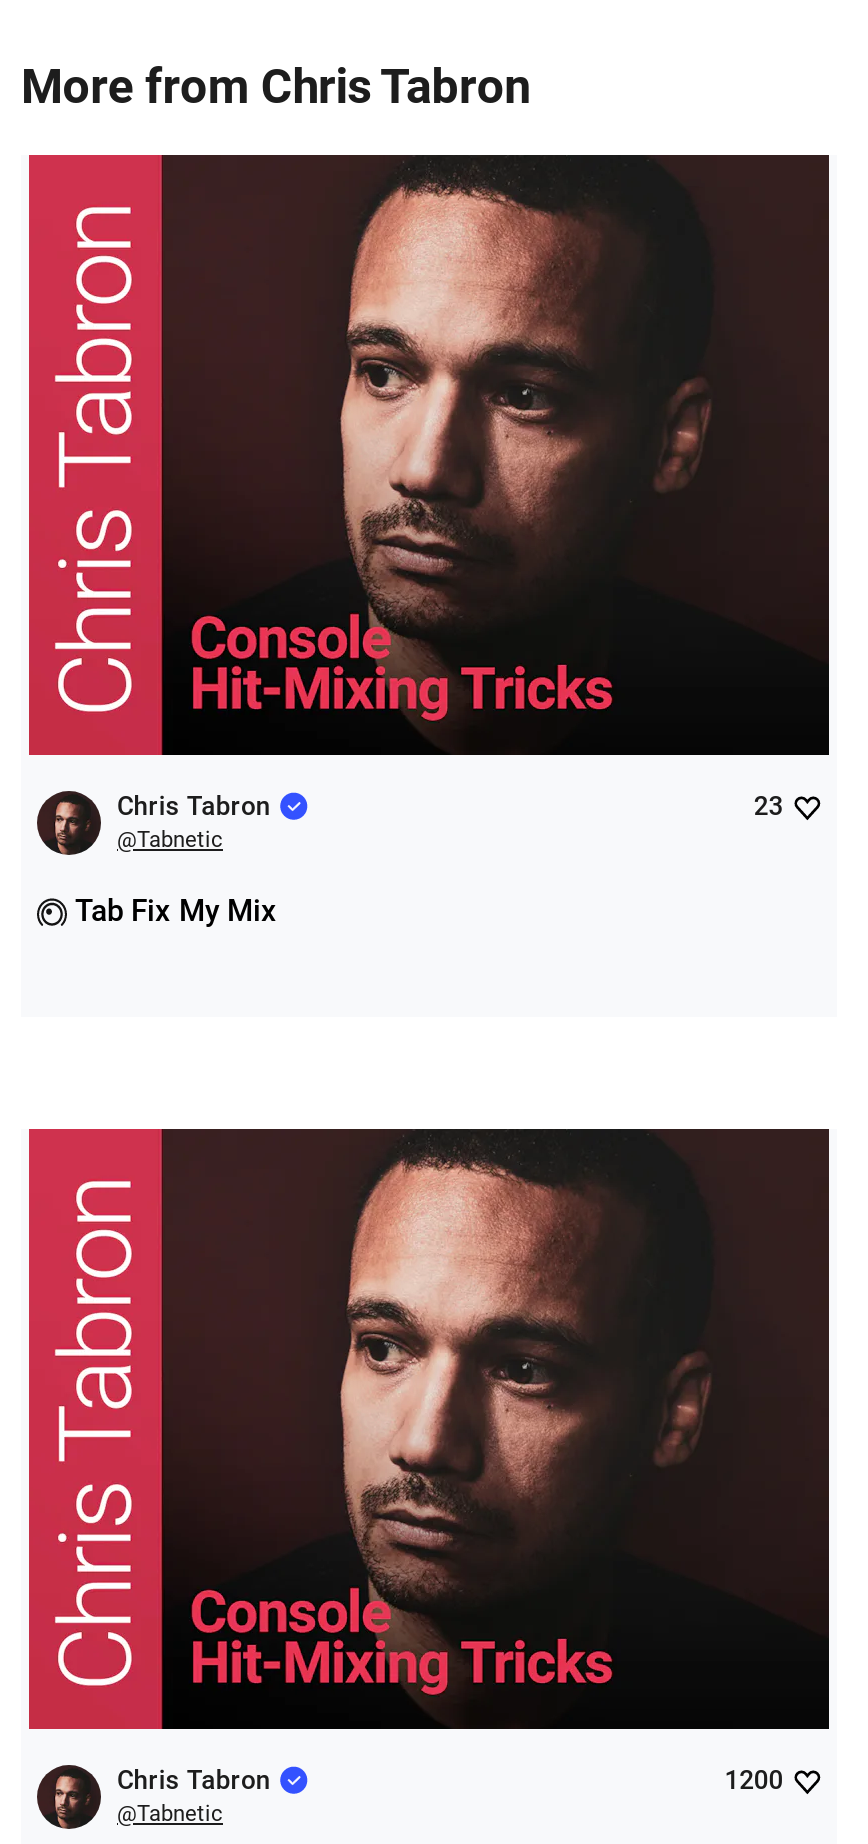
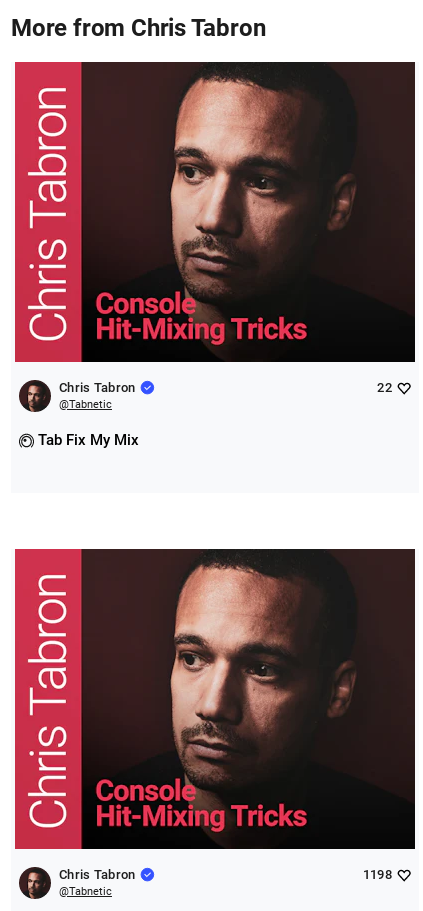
[754,791,783,821] 23 -> [377,380,392,395] 22
[725,1765,783,1795] 1200 -> [363,867,392,882] 1198

